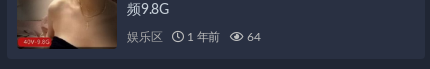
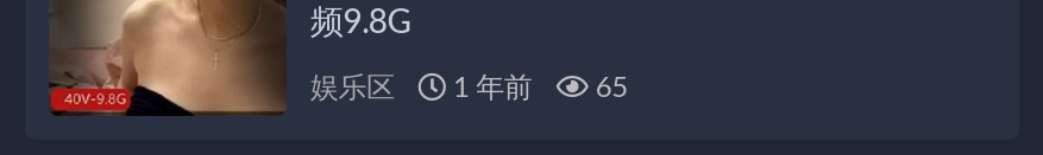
[127,31,260,43] 娱乐区 1 年前 64 -> [310,74,628,102] 娱乐区 1 年前 65

